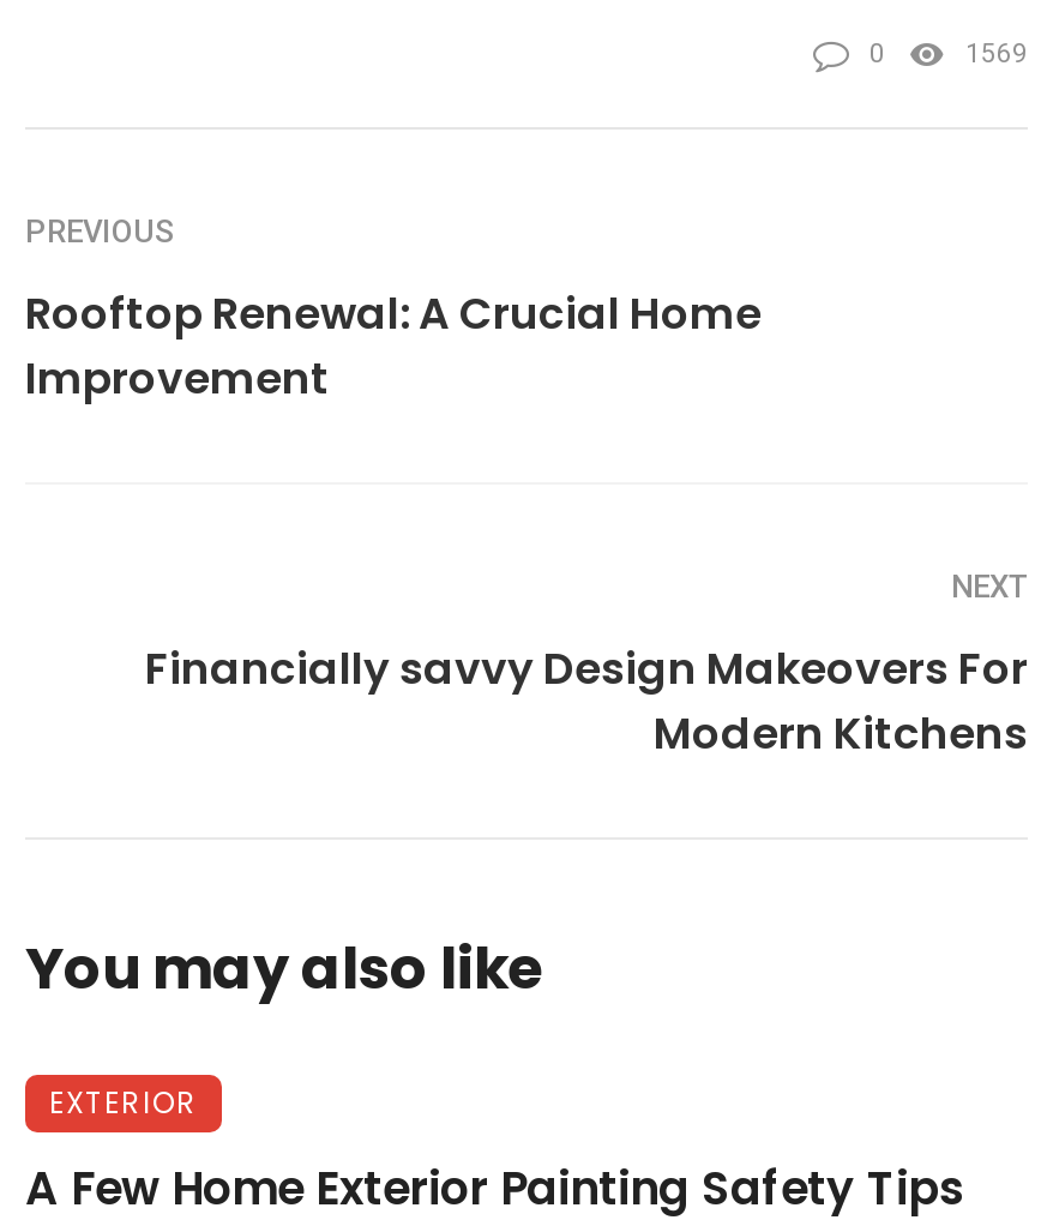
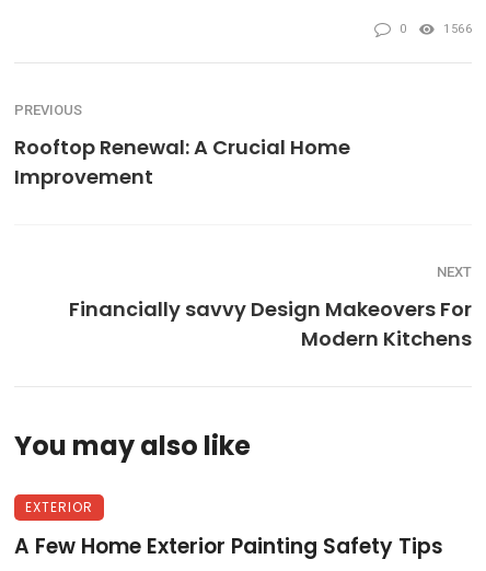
[965,39,1028,70] 1569 -> [443,22,472,36] 1566

